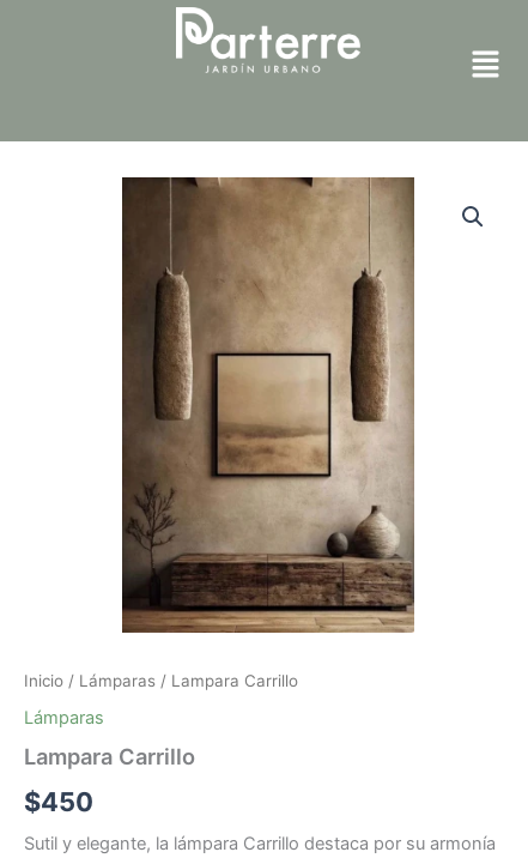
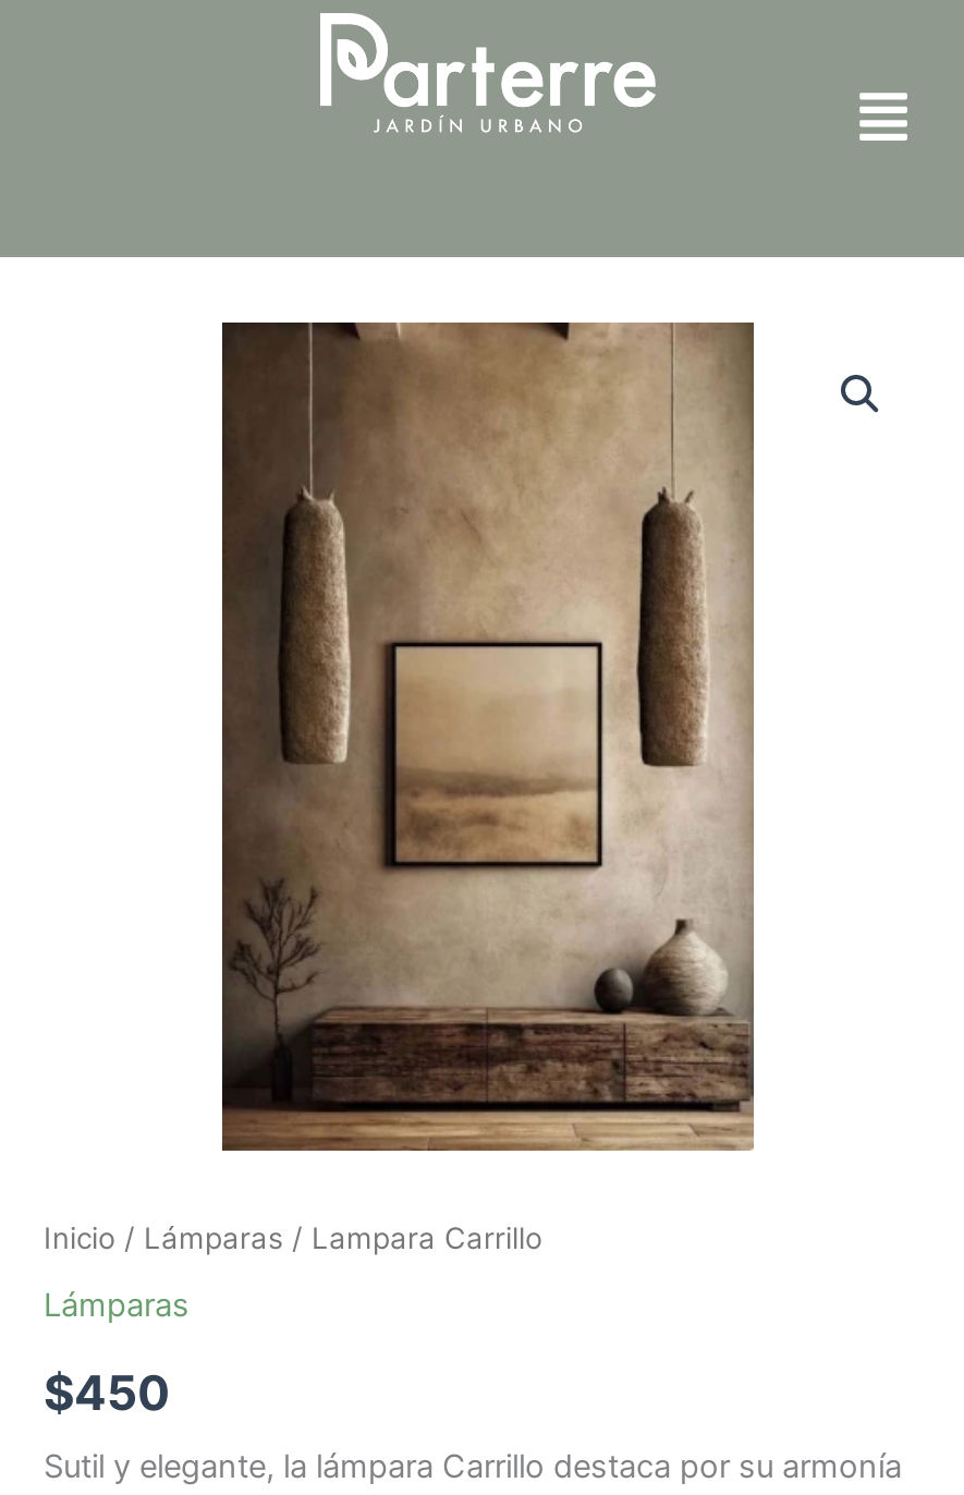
[24,743,195,769] Lampara Carrillo -> none

